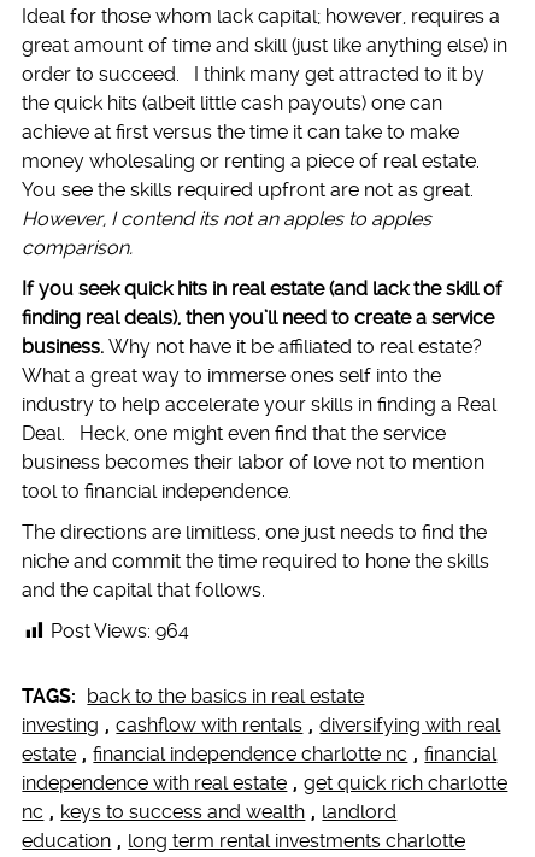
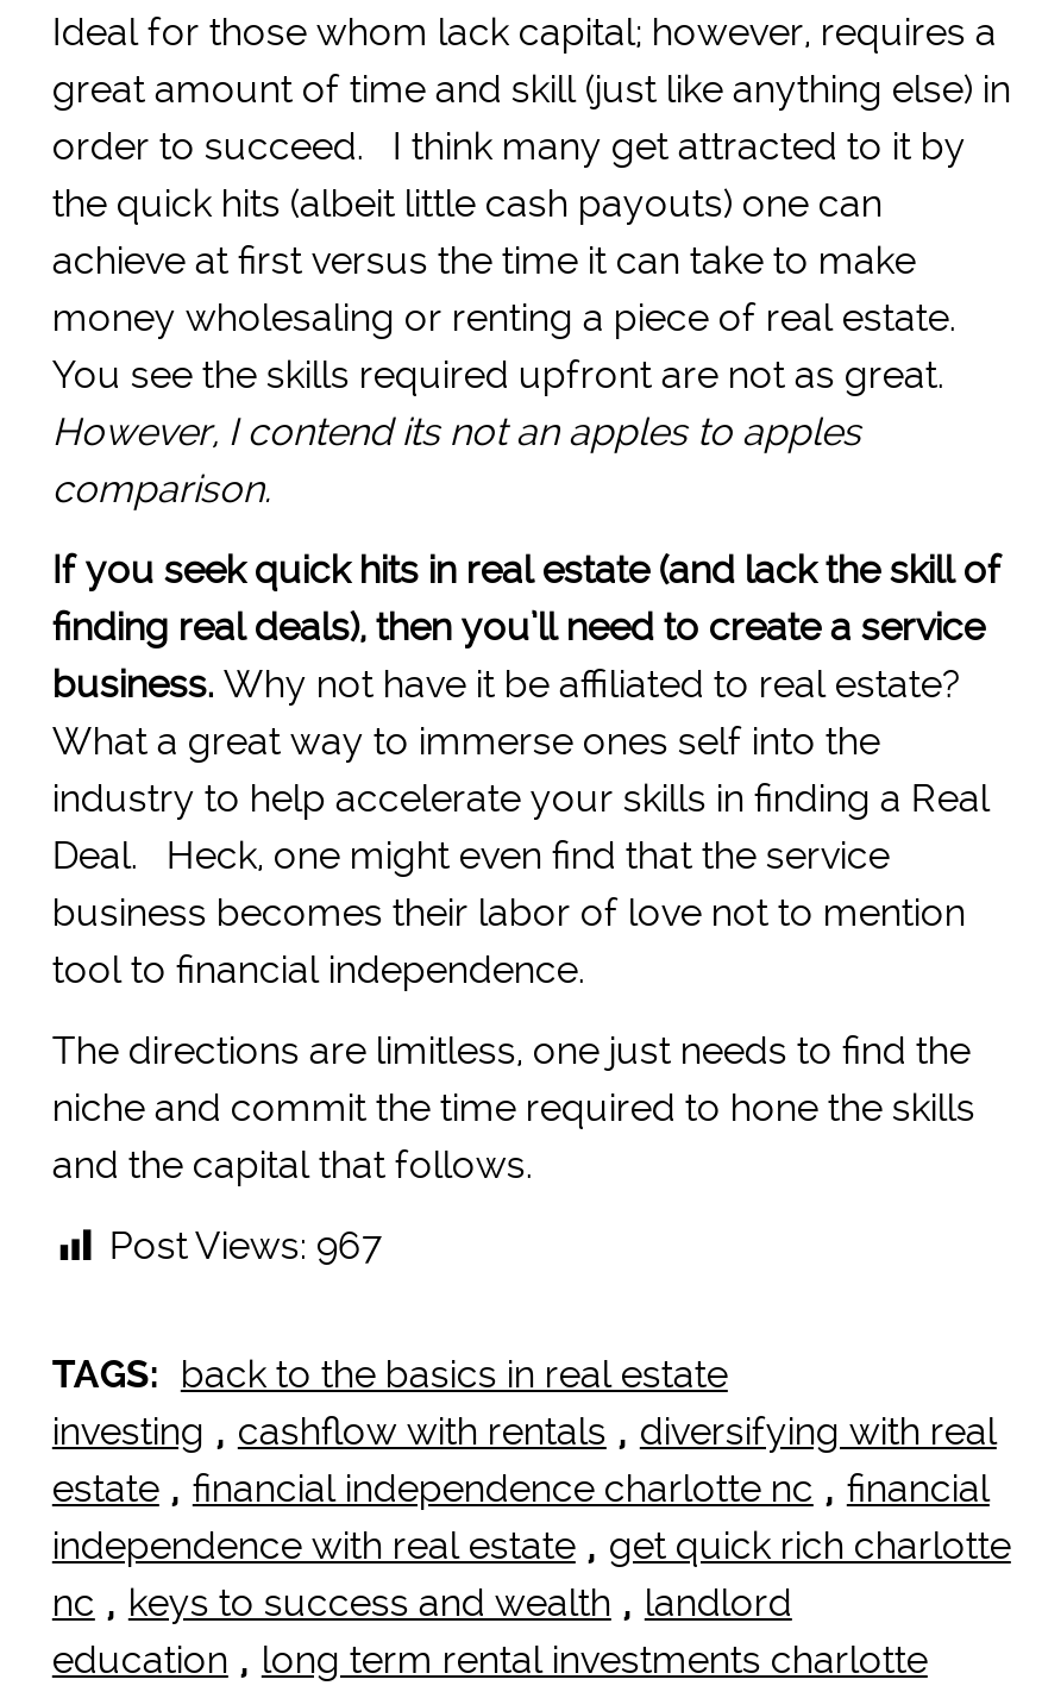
[51,620,190,642] Post Views: 964 -> [109,1223,383,1268] Post Views: 967

